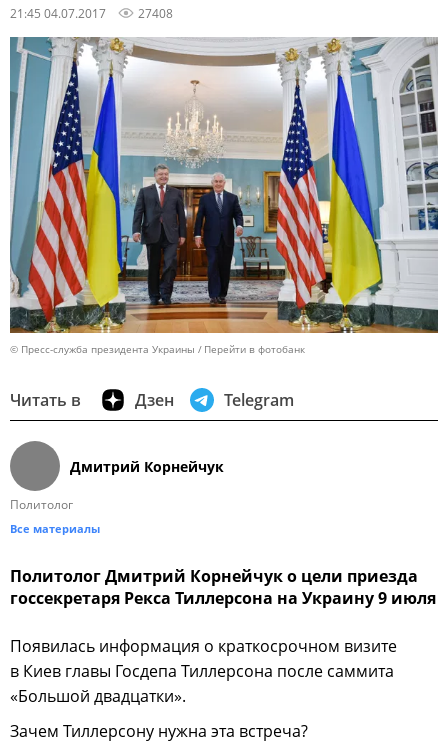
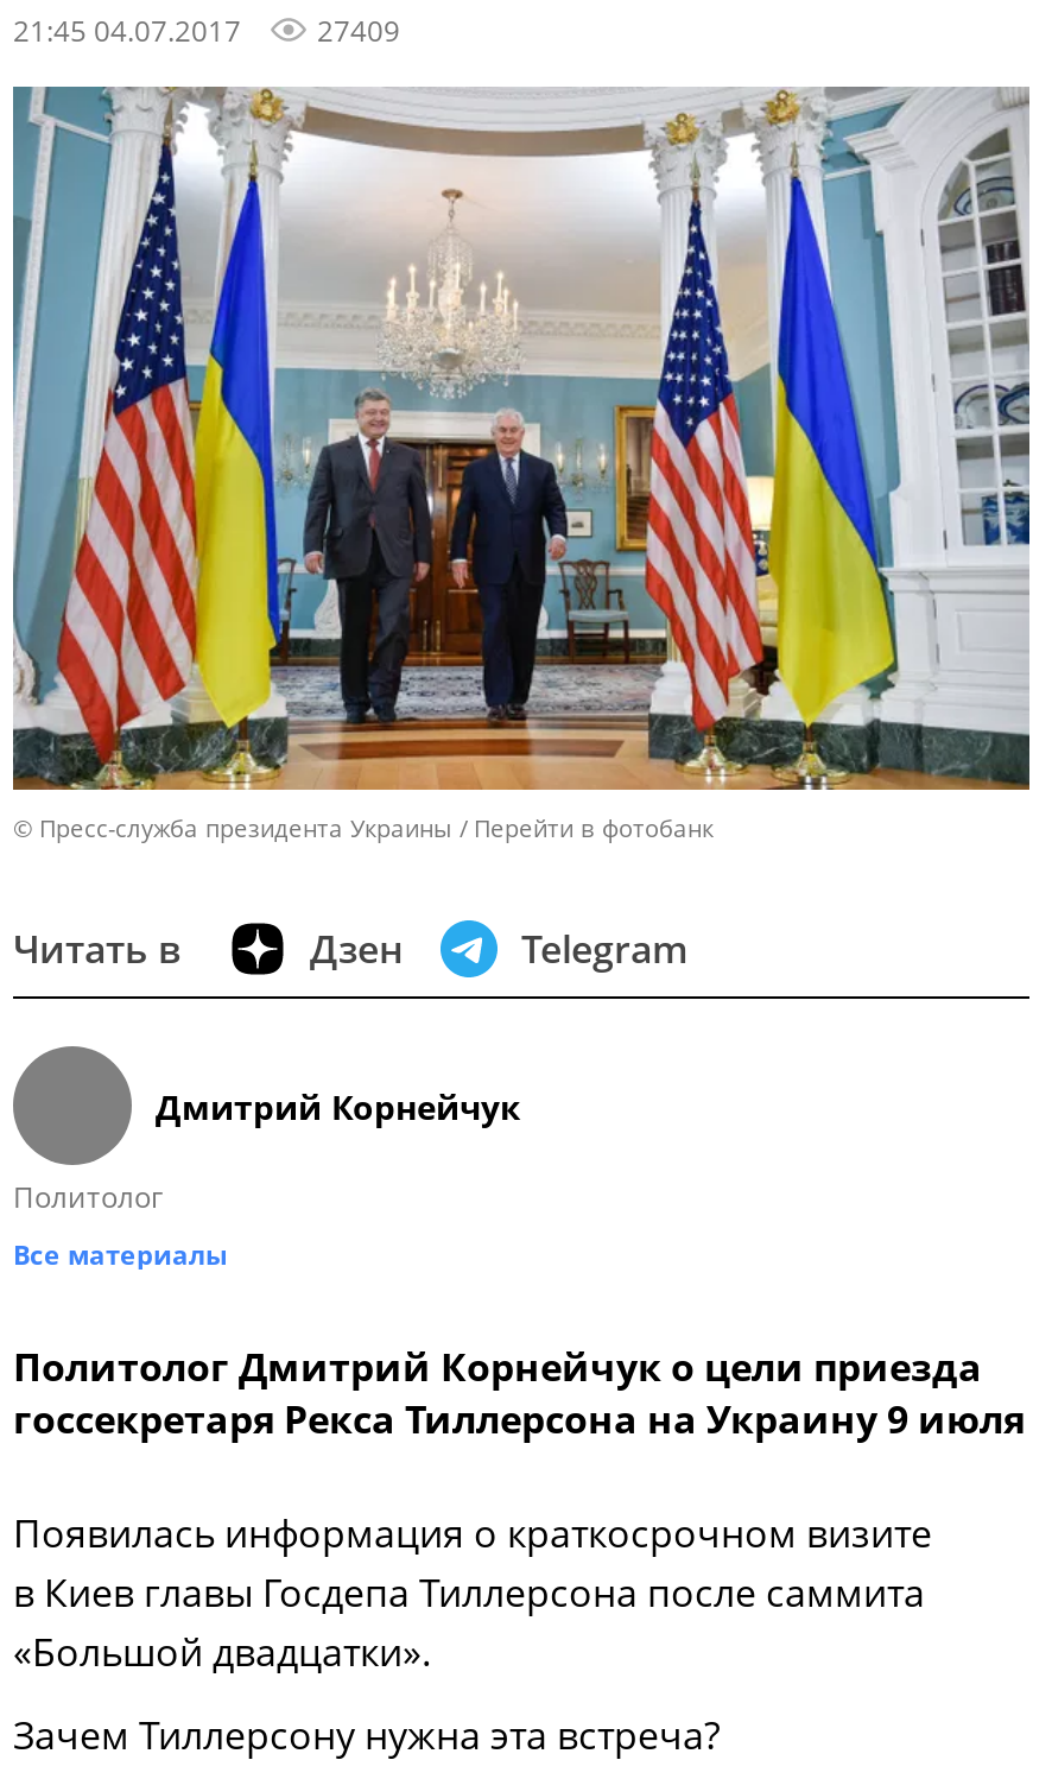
[10,5,173,21] 21:45 04.07.2017 27408 -> [13,11,400,49] 21:45 04.07.2017 27409

